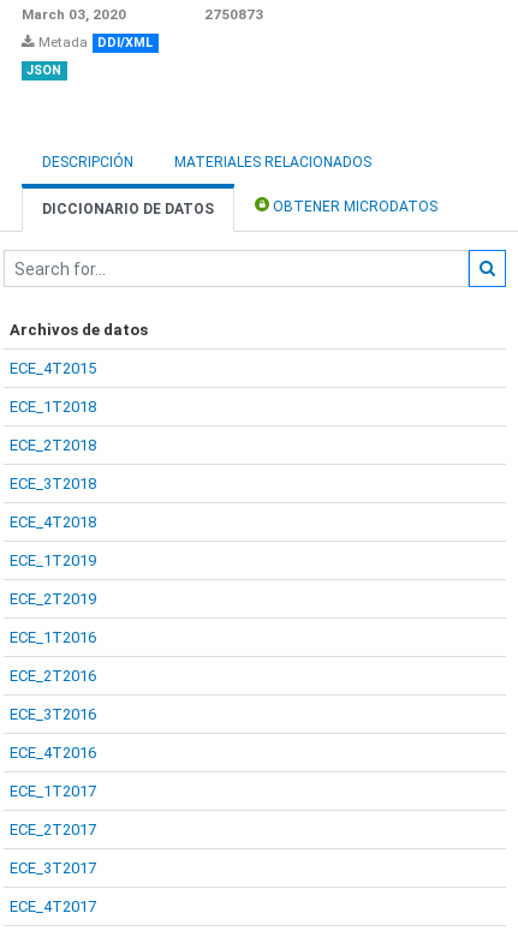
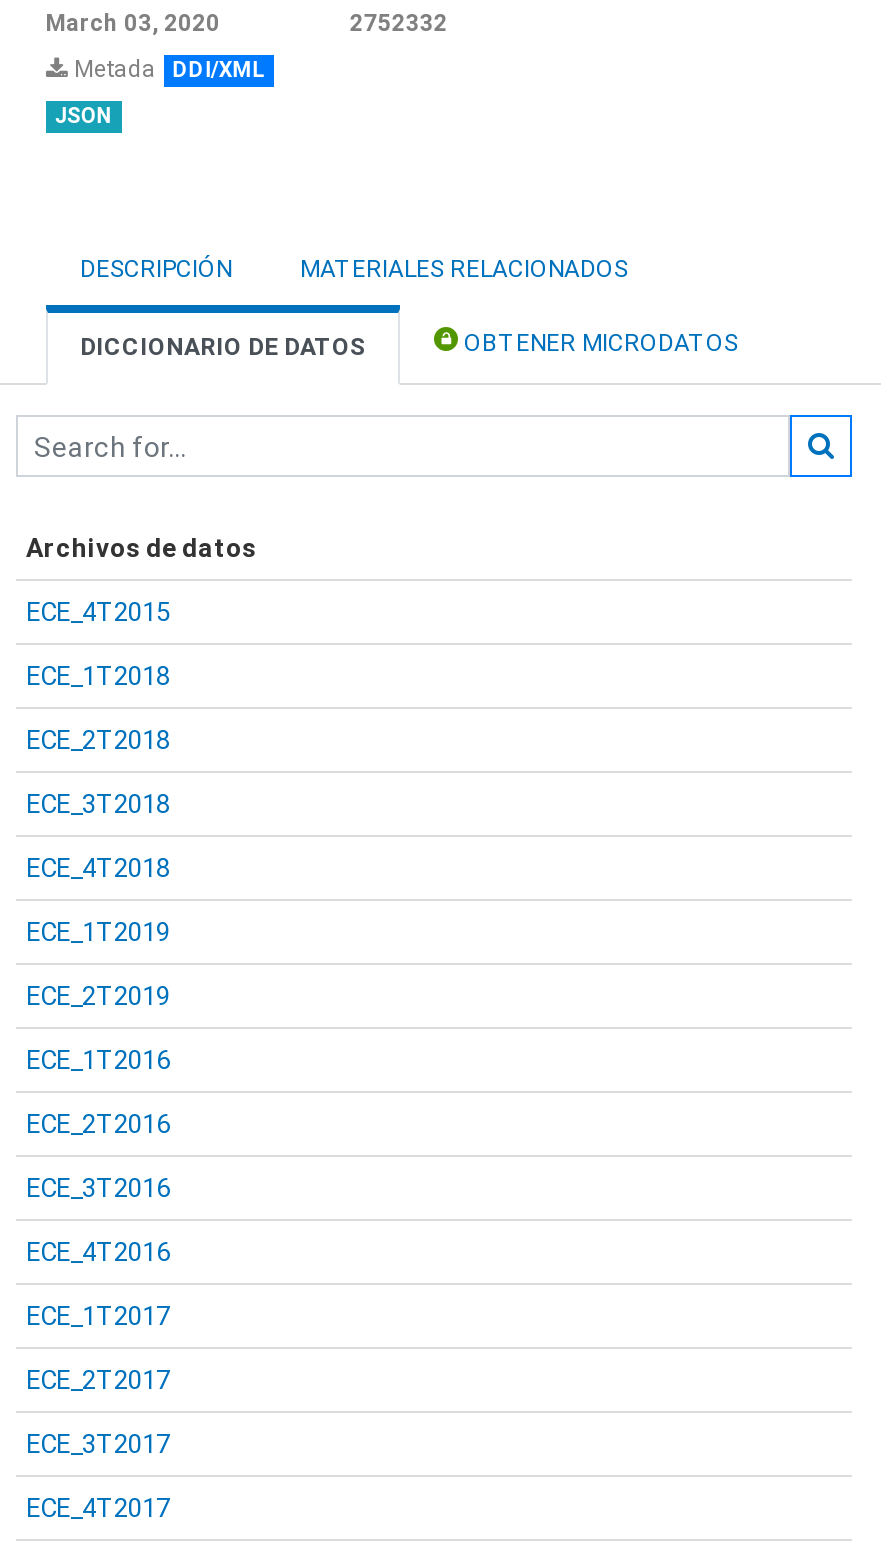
[204,6,263,23] 2750873 -> [350,9,448,37] 2752332

